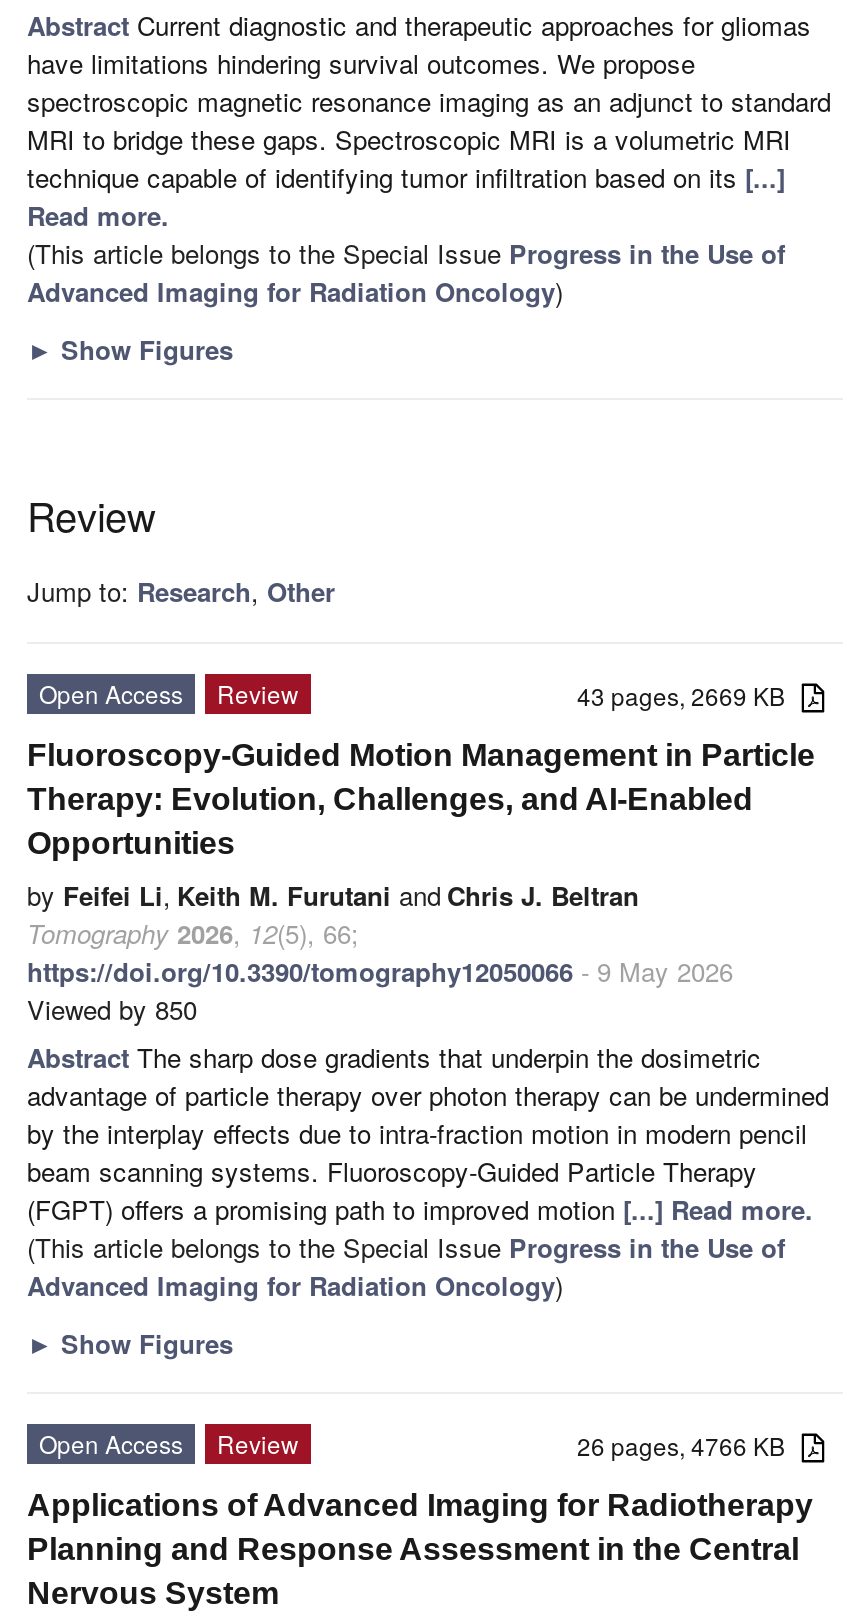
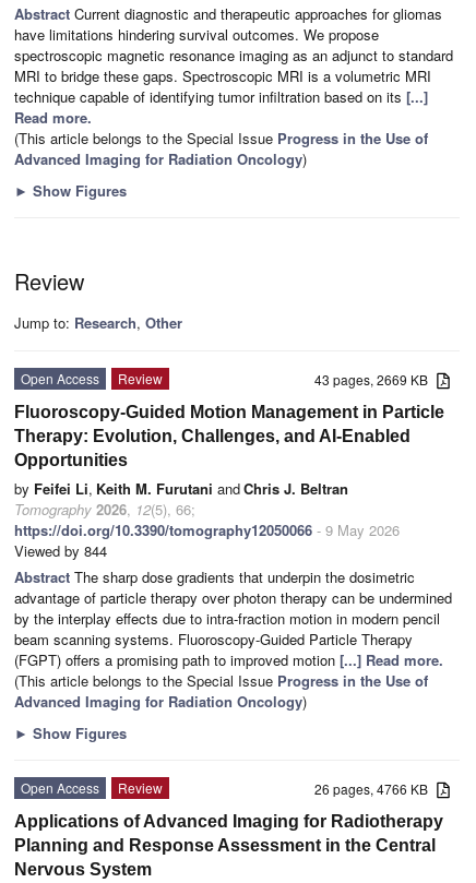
[27,990,197,1028] Viewed by 850 -> [14,540,107,561] Viewed by 844

